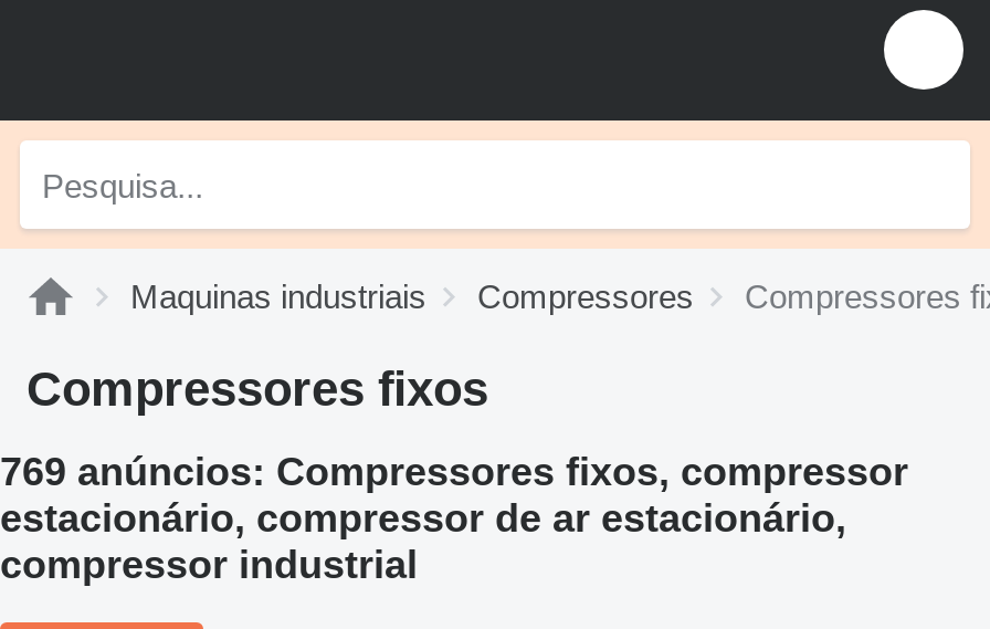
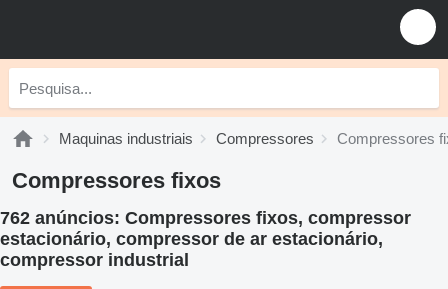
[0,450,908,494] 769 anúncios: Compressores fixos, compressor -> [0,208,411,228] 762 anúncios: Compressores fixos, compressor

